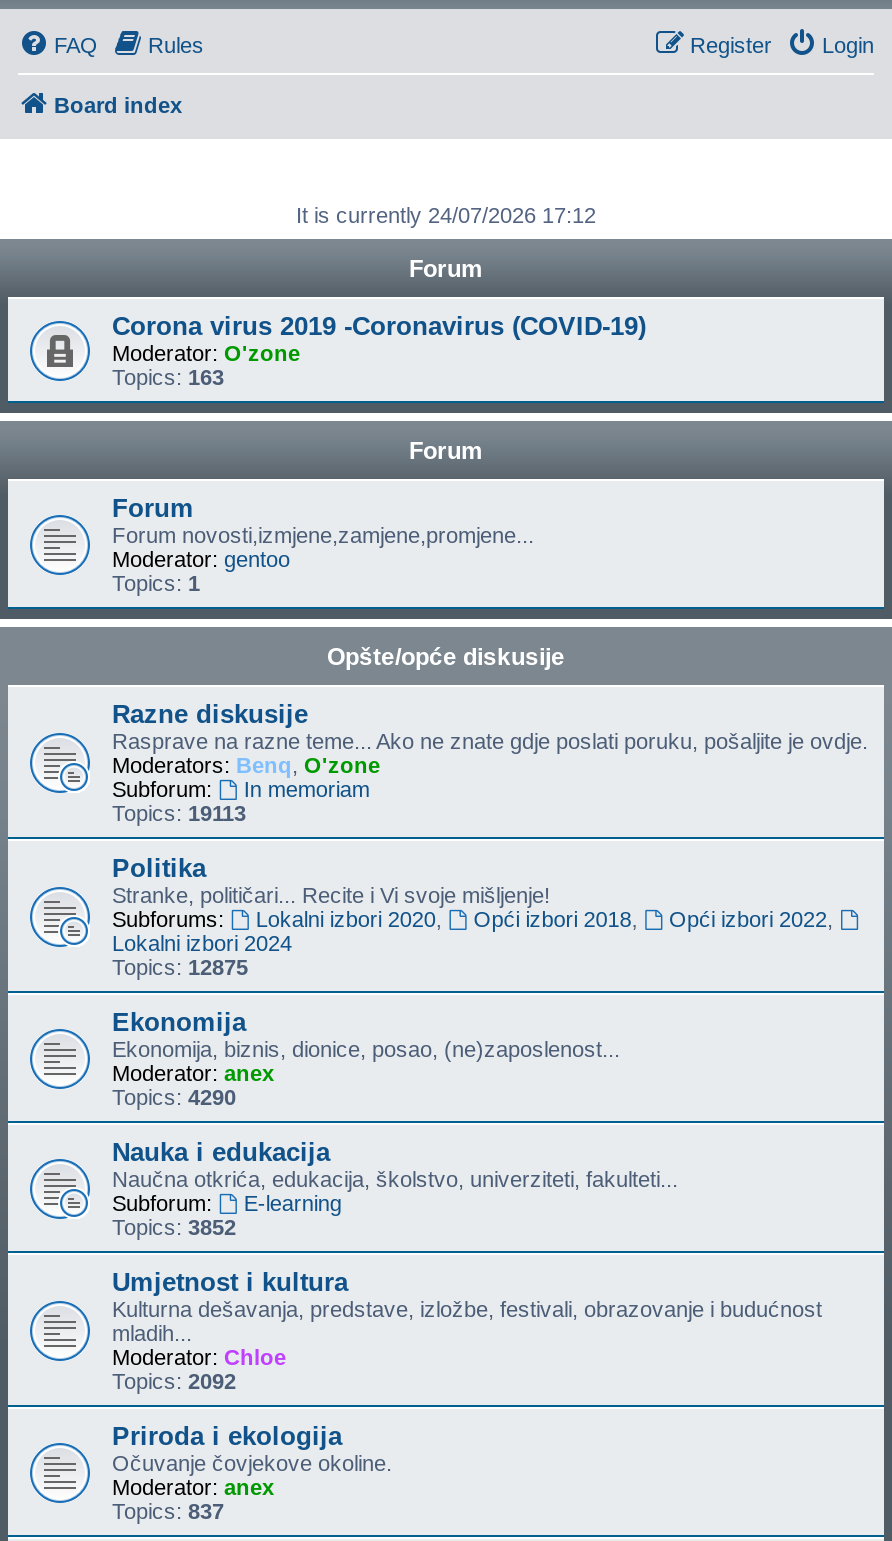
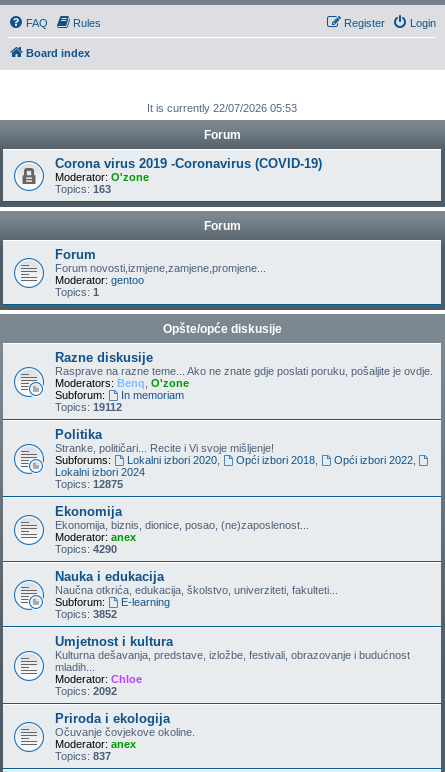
[296,203,596,227] It is currently 24/07/2026 17:12 -> [147,102,297,114] It is currently 22/07/2026 05:53
[112,801,246,825] Topics: 19113 -> [55,401,122,413] Topics: 19112

